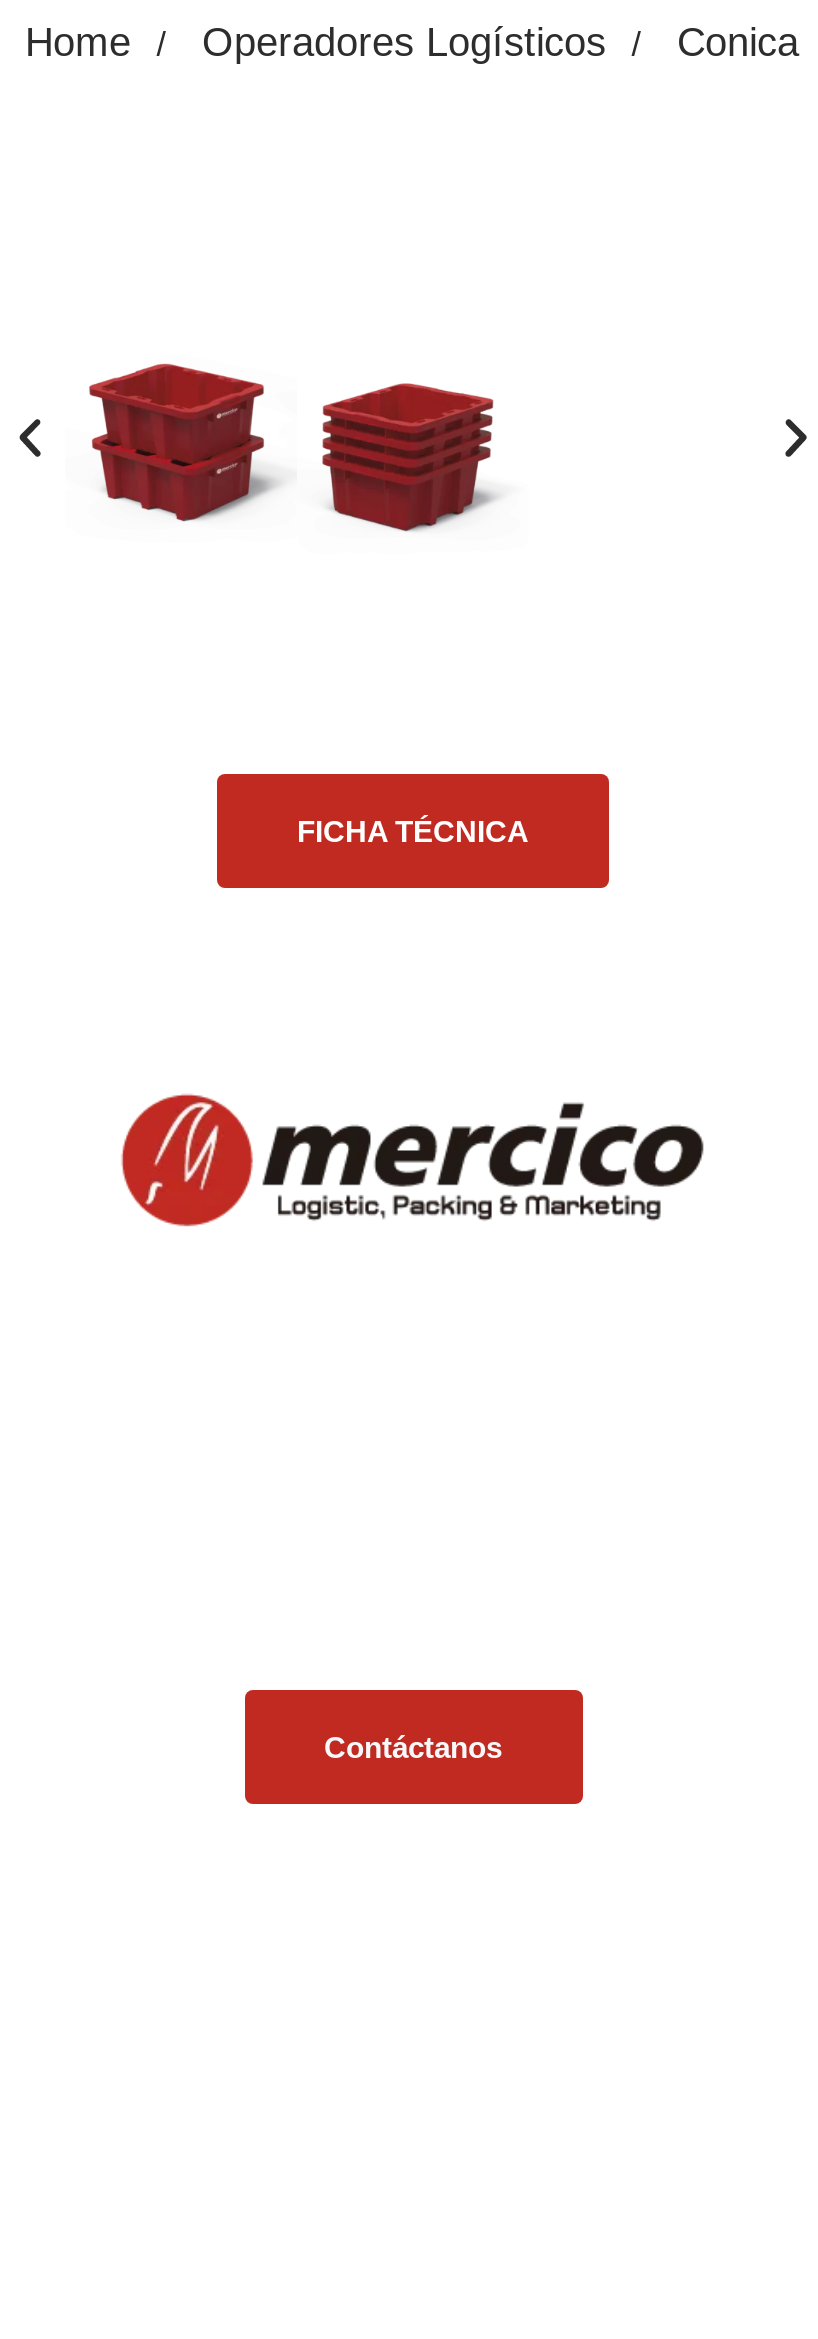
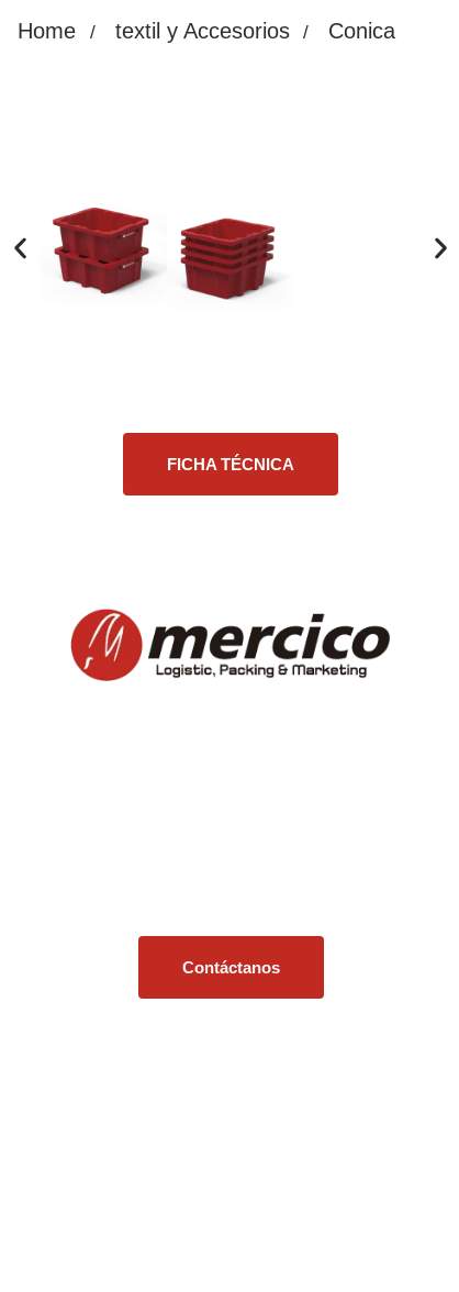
[202,21,606,65] Operadores Logísticos -> [115,19,289,43] textil y Accesorios

